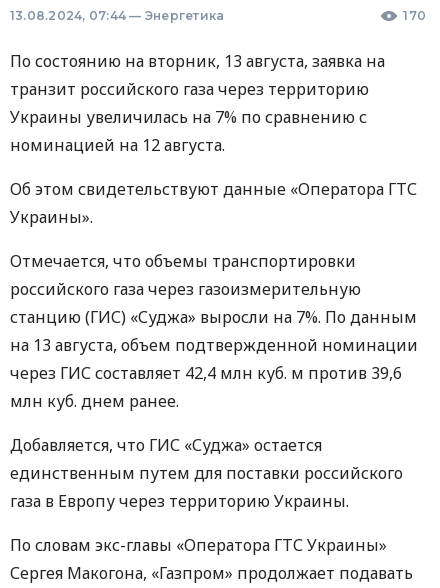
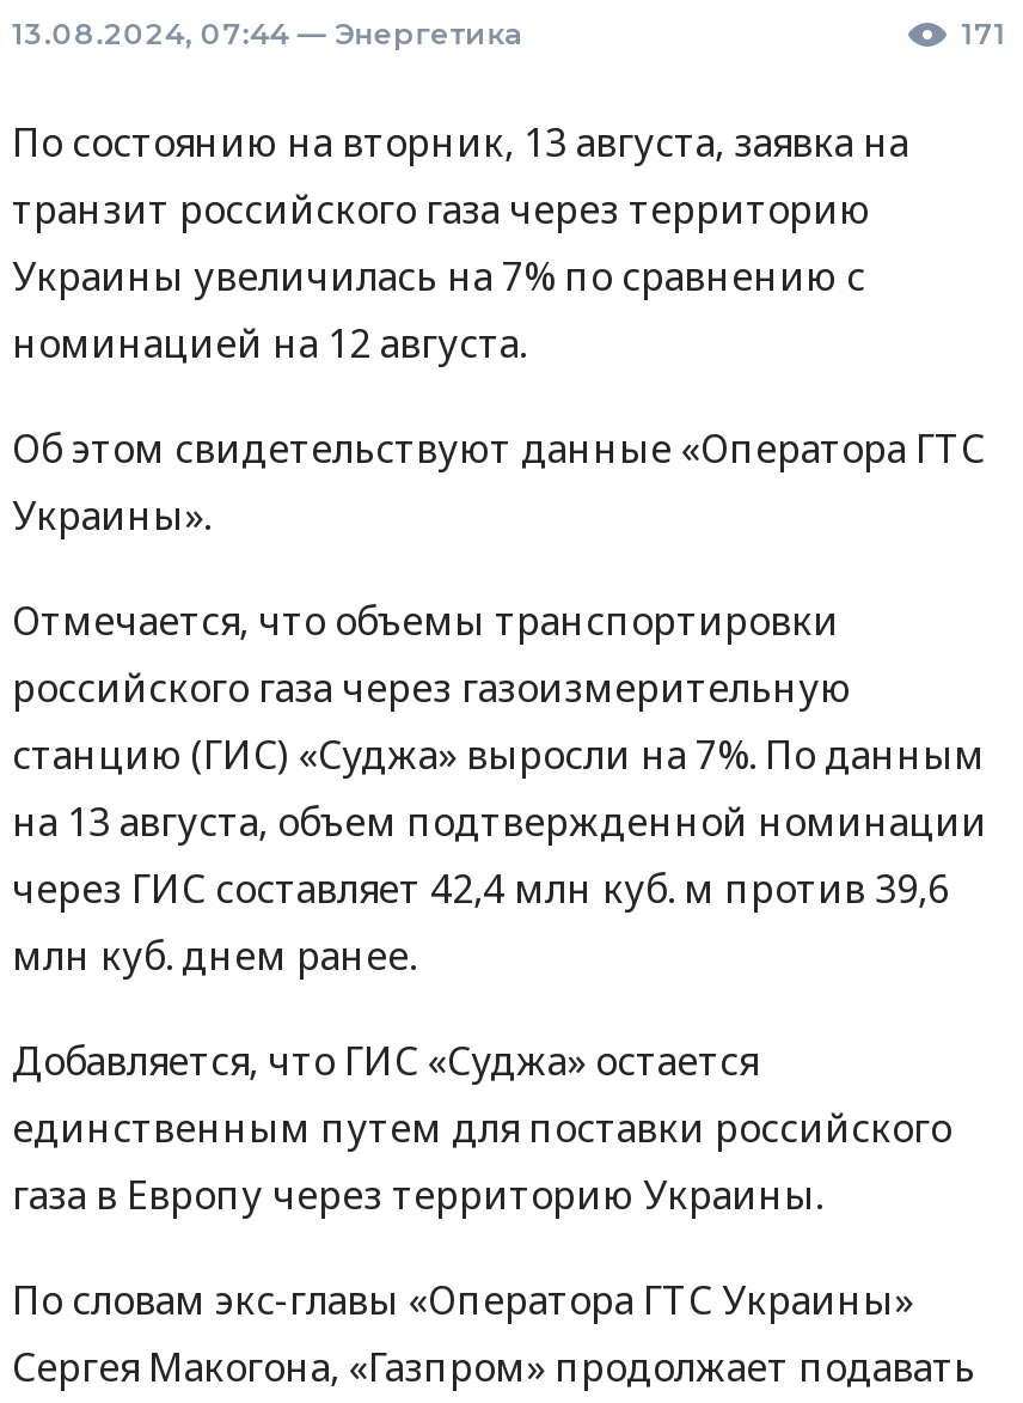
[403,8,426,23] 170 -> [962,16,1006,52] 171

